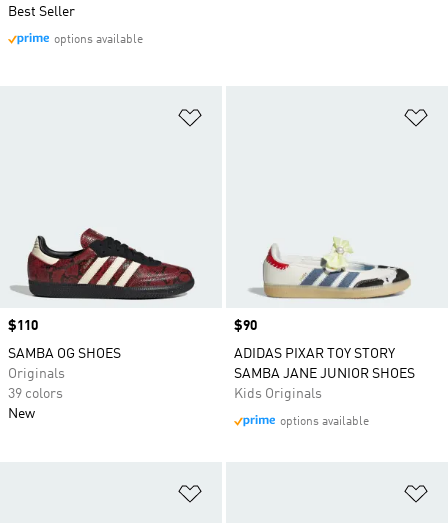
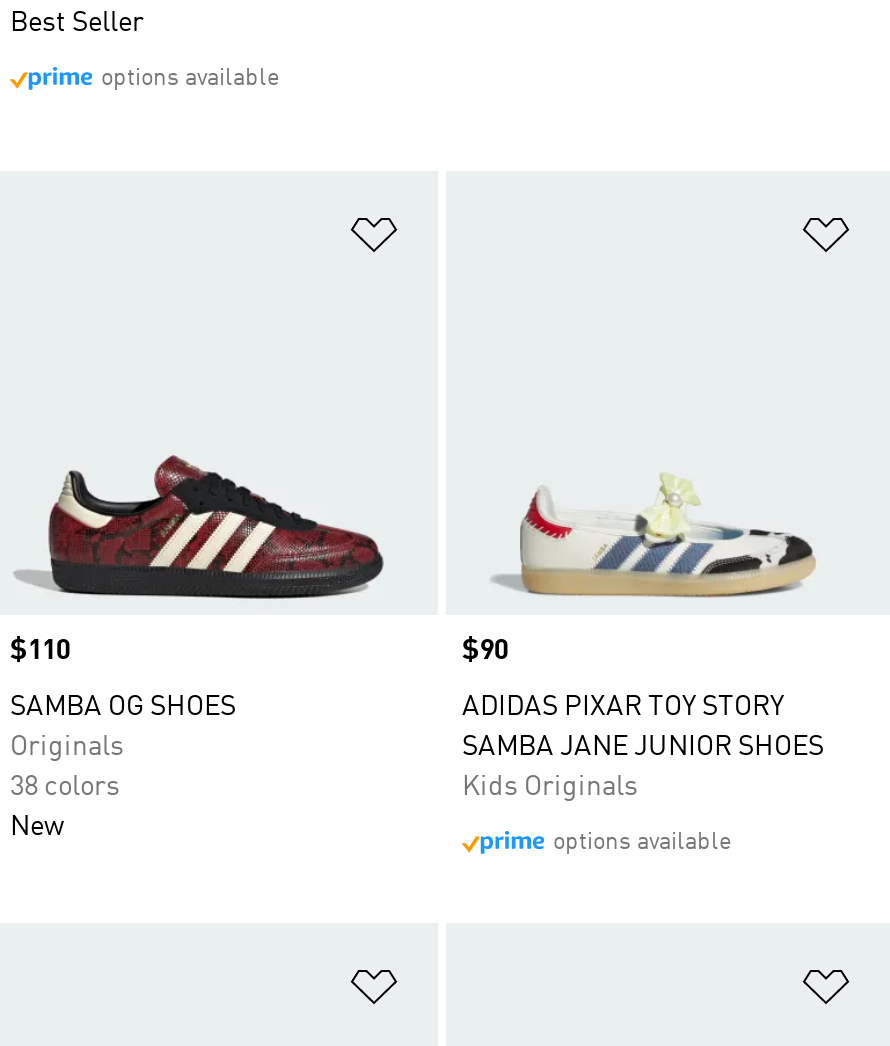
[8,387,63,401] 39 colors -> [10,773,120,801] 38 colors

